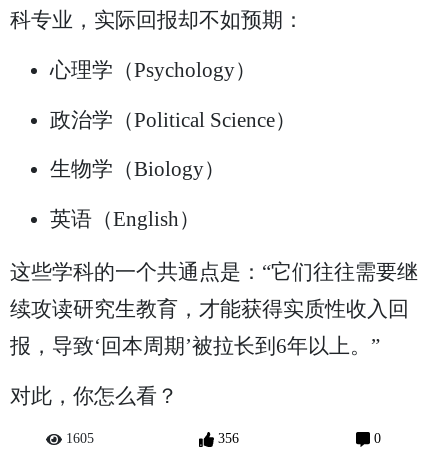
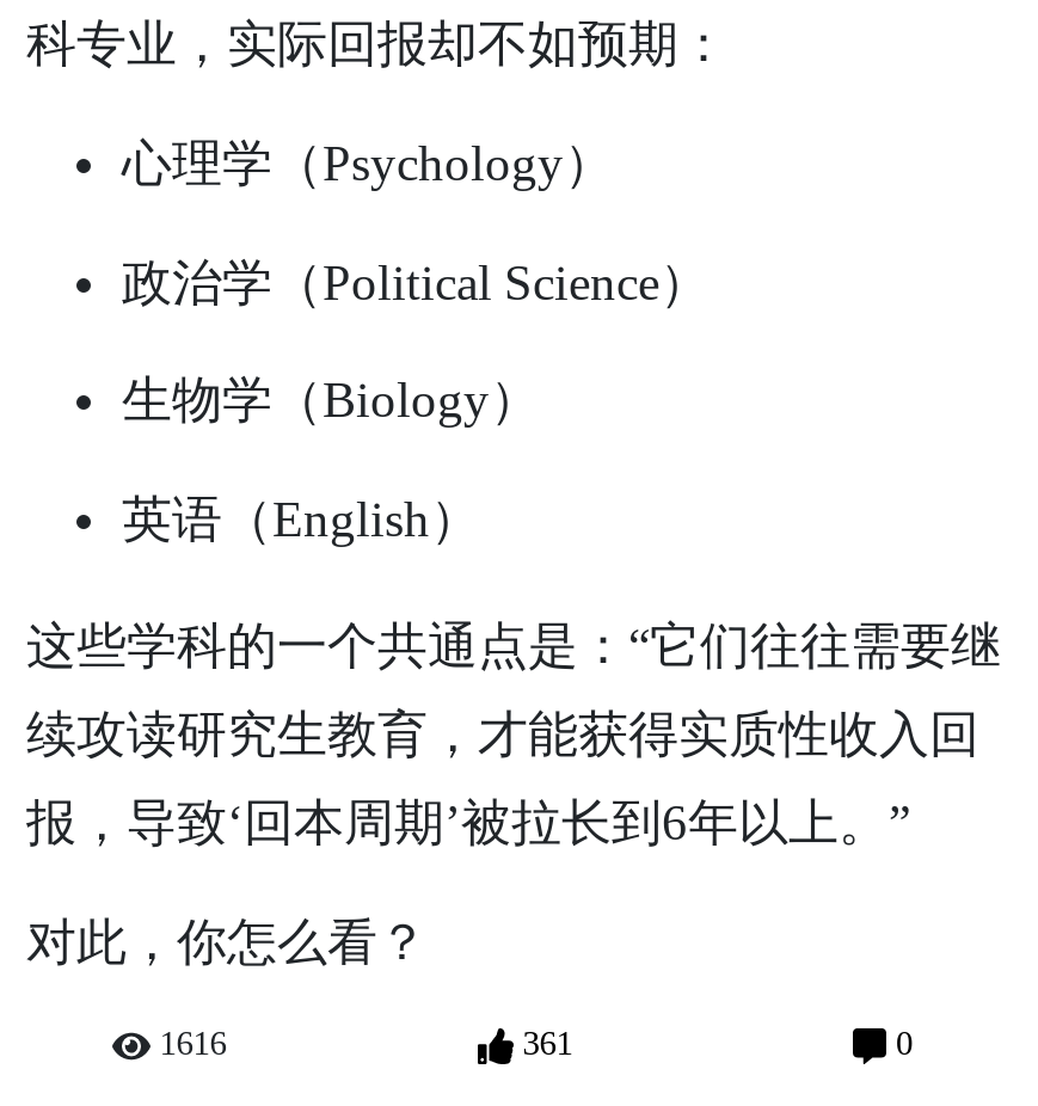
[62,430,94,446] 1605 -> [150,1023,226,1061] 1616
[214,430,239,446] 356 -> [513,1023,573,1061] 361

